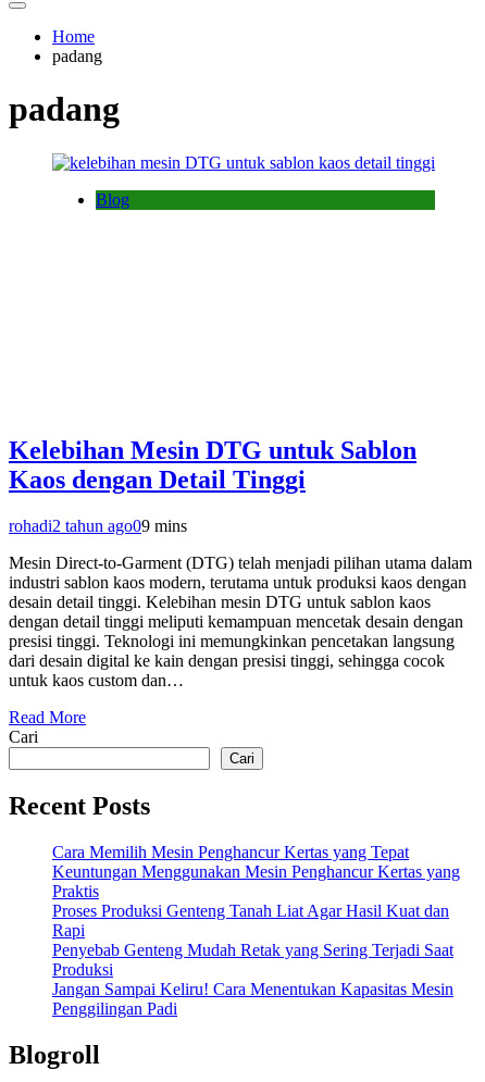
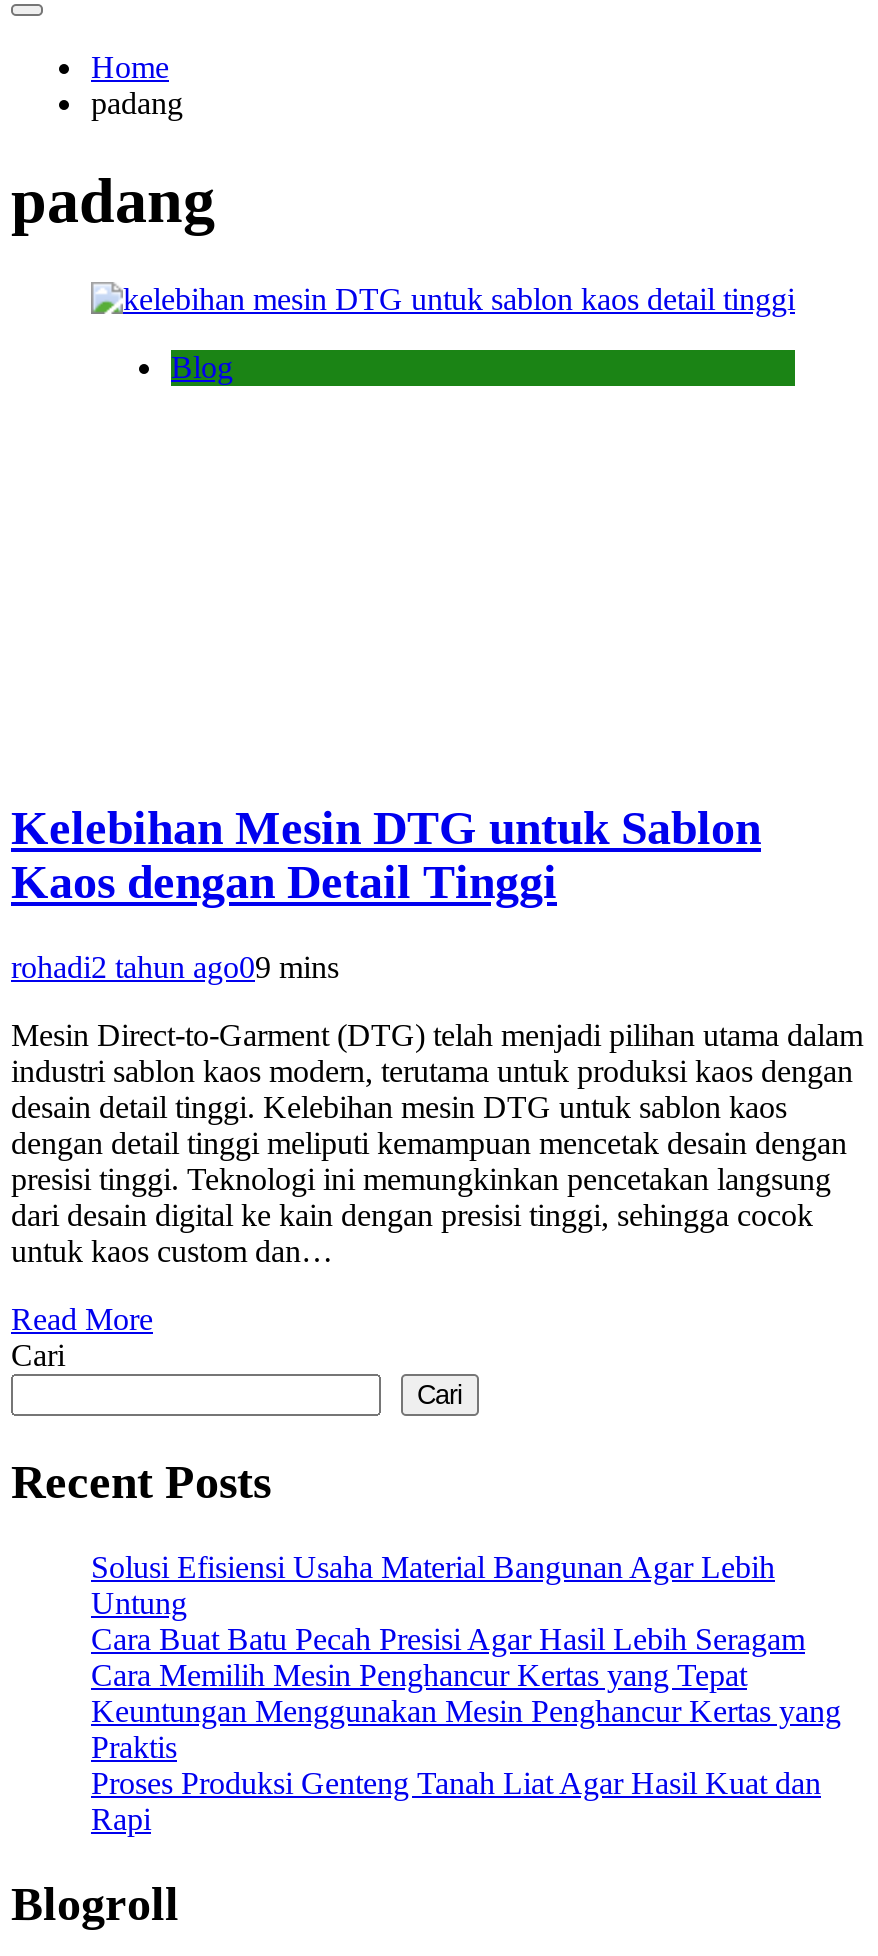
none -> [91,1550,805,1656] Solusi Efisiensi Usaha Material Bangunan Agar Lebih | Untung | Cara Buat Batu Pecah Presisi Agar Hasil Lebih Seragam
moved [52,843,460,940] -> [91,1658,841,1836]: Cara Memilih Mesin Penghancur Kertas yang Tepat | Keuntungan Menggunakan Mesin Penghancur Kertas yang | Praktis | Proses Produksi Genteng Tanah Liat Agar Hasil Kuat dan | Rapi
[52,941,453,1018] Penyebab Genteng Mudah Retak yang Sering Terjadi Saat | Produksi | Jangan Sampai Keliru! Cara Menentukan Kapasitas Mesin | Penggilingan Padi -> none

